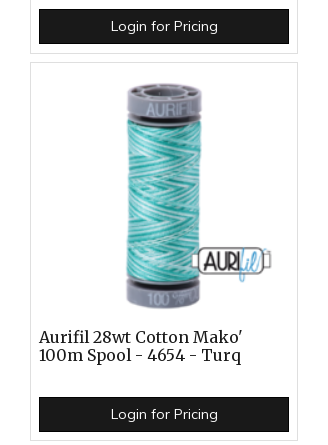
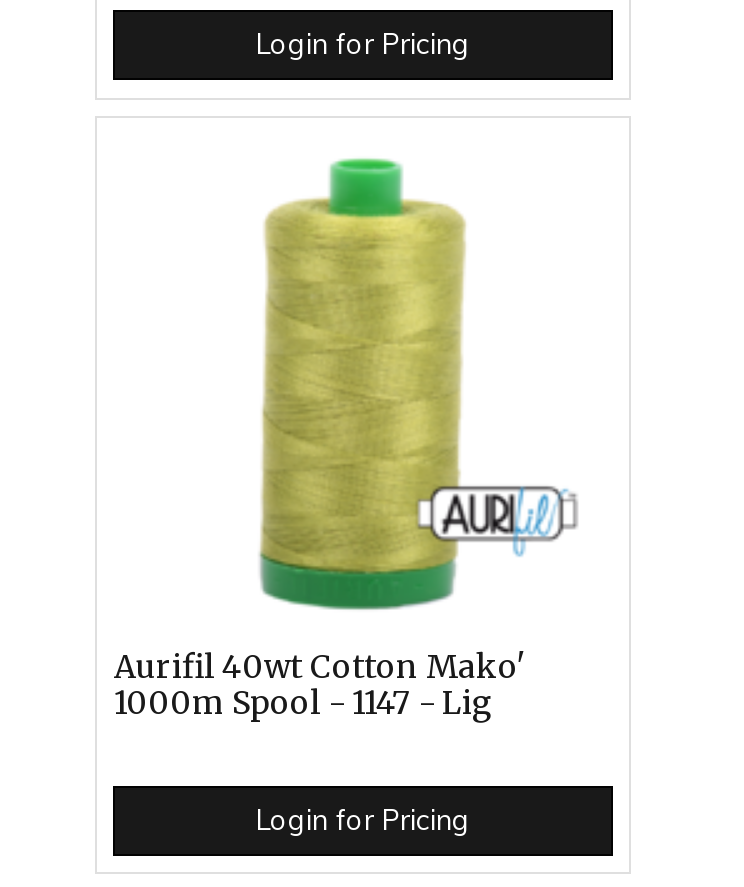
[39,83,243,346] [image] | Aurifil 28wt Cotton Mako' -> [114,158,526,685] [image] | Aurifil 40wt Cotton Mako'
[39,345,241,364] 100m Spool - 4654 - Turq -> [114,683,492,721] 1000m Spool - 1147 - Lig

